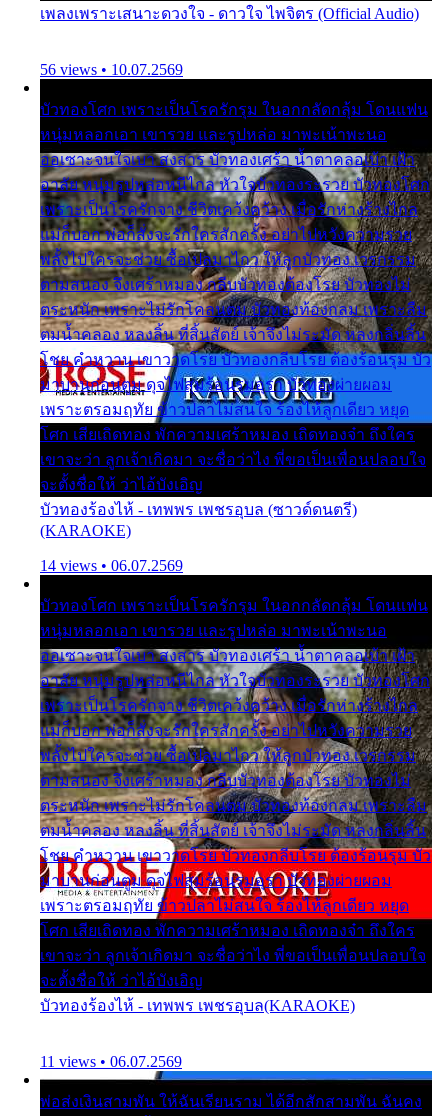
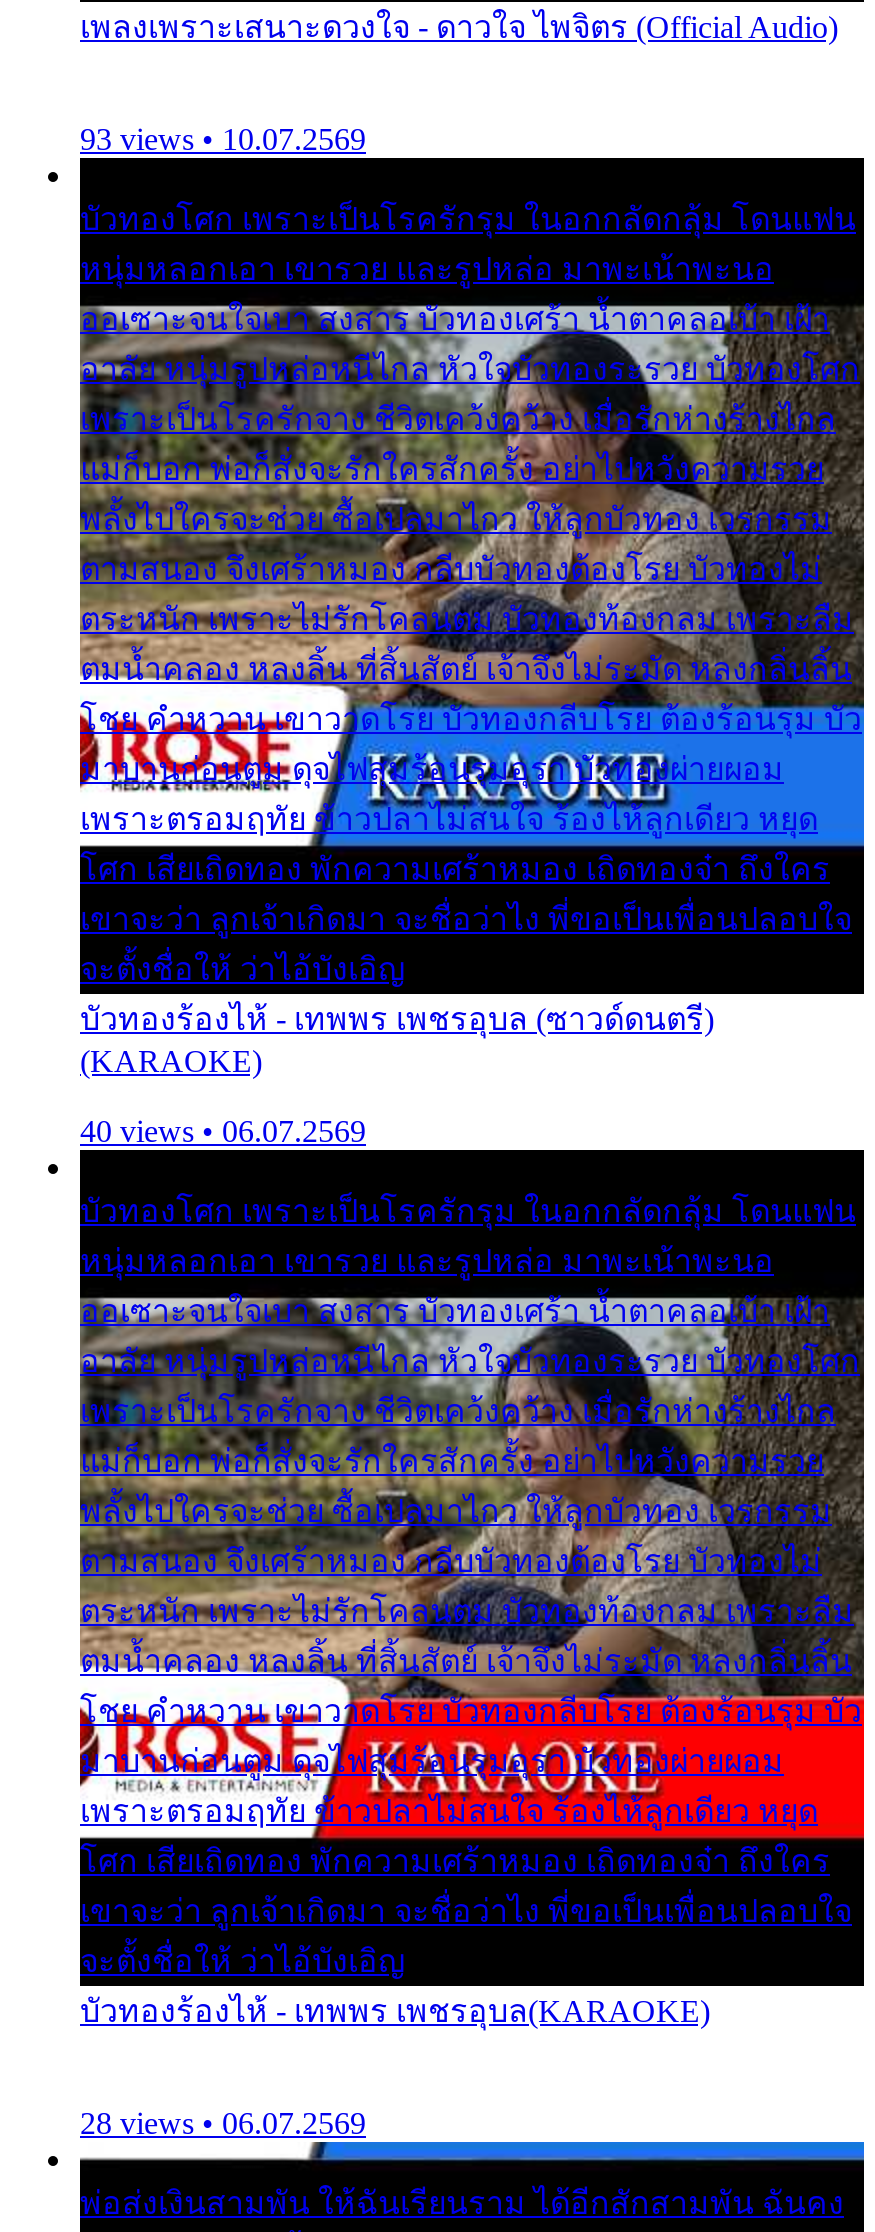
[40,61,183,78] 56 views • 10.07.2569 -> [80,122,366,156] 93 views • 10.07.2569
[40,557,183,574] 14 views • 06.07.2569 -> [80,1114,366,1148] 40 views • 06.07.2569
[40,1053,182,1070] 11 views • 06.07.2569 -> [80,2106,366,2140] 28 views • 06.07.2569

